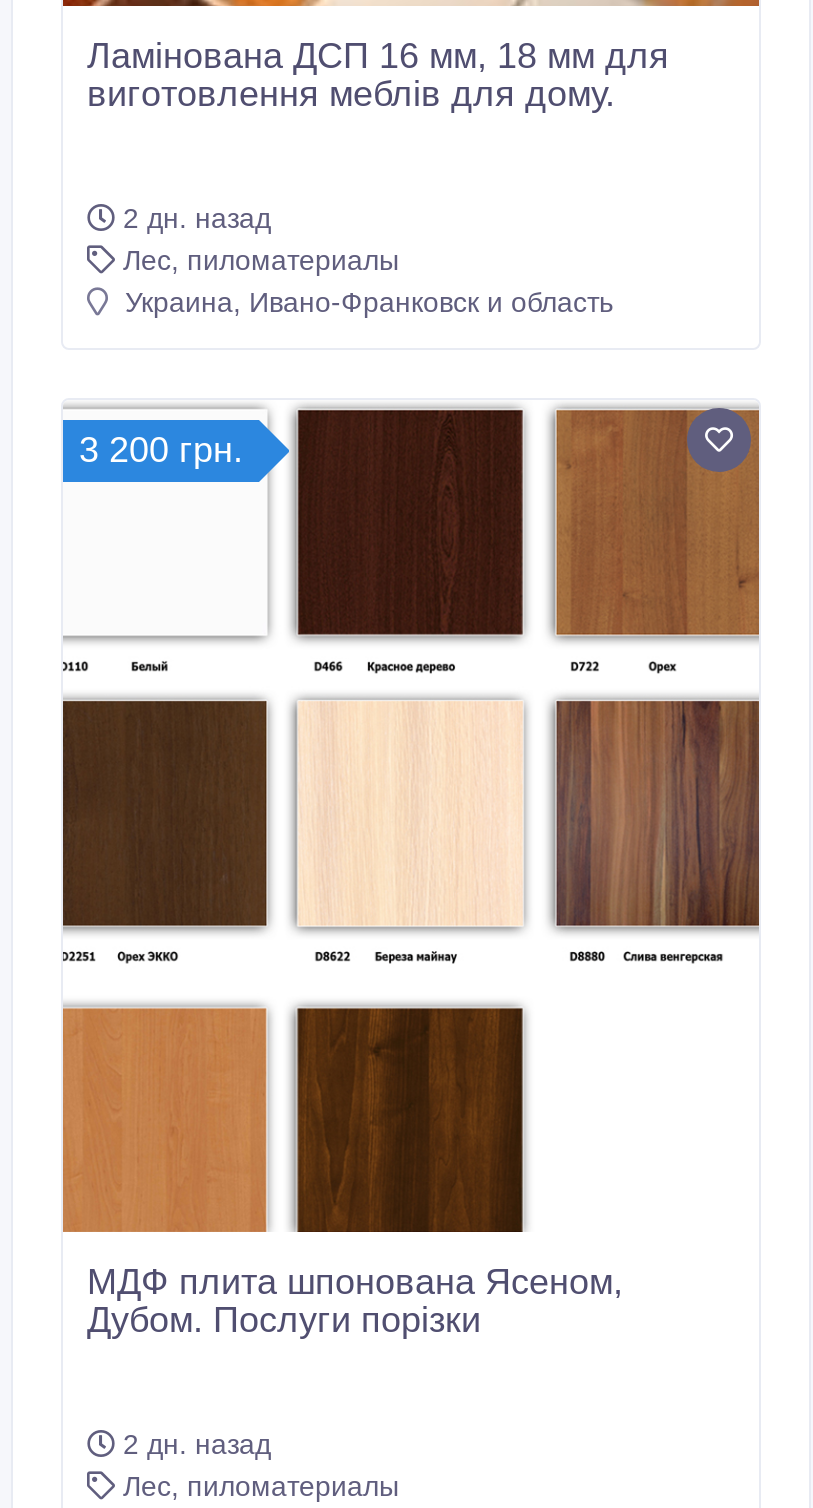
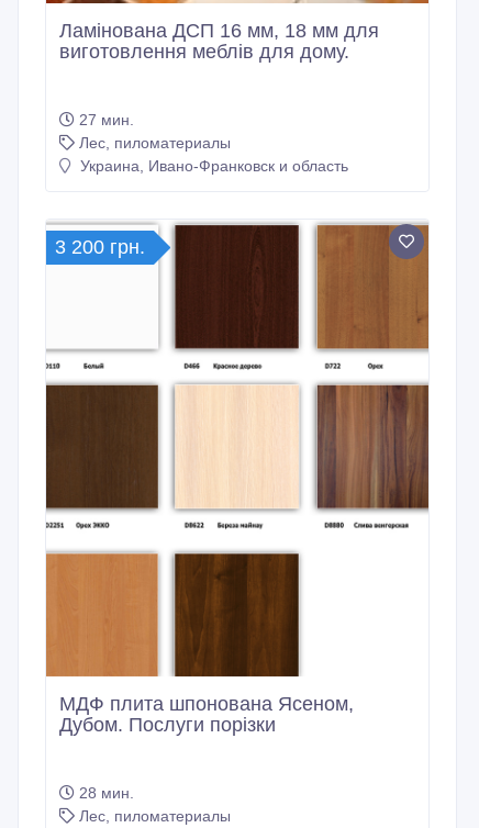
[123,201,271,233] 2 дн. назад -> [79,110,134,128] 27 мин.
[123,1427,271,1459] 2 дн. назад -> [79,784,134,801] 28 мин.

